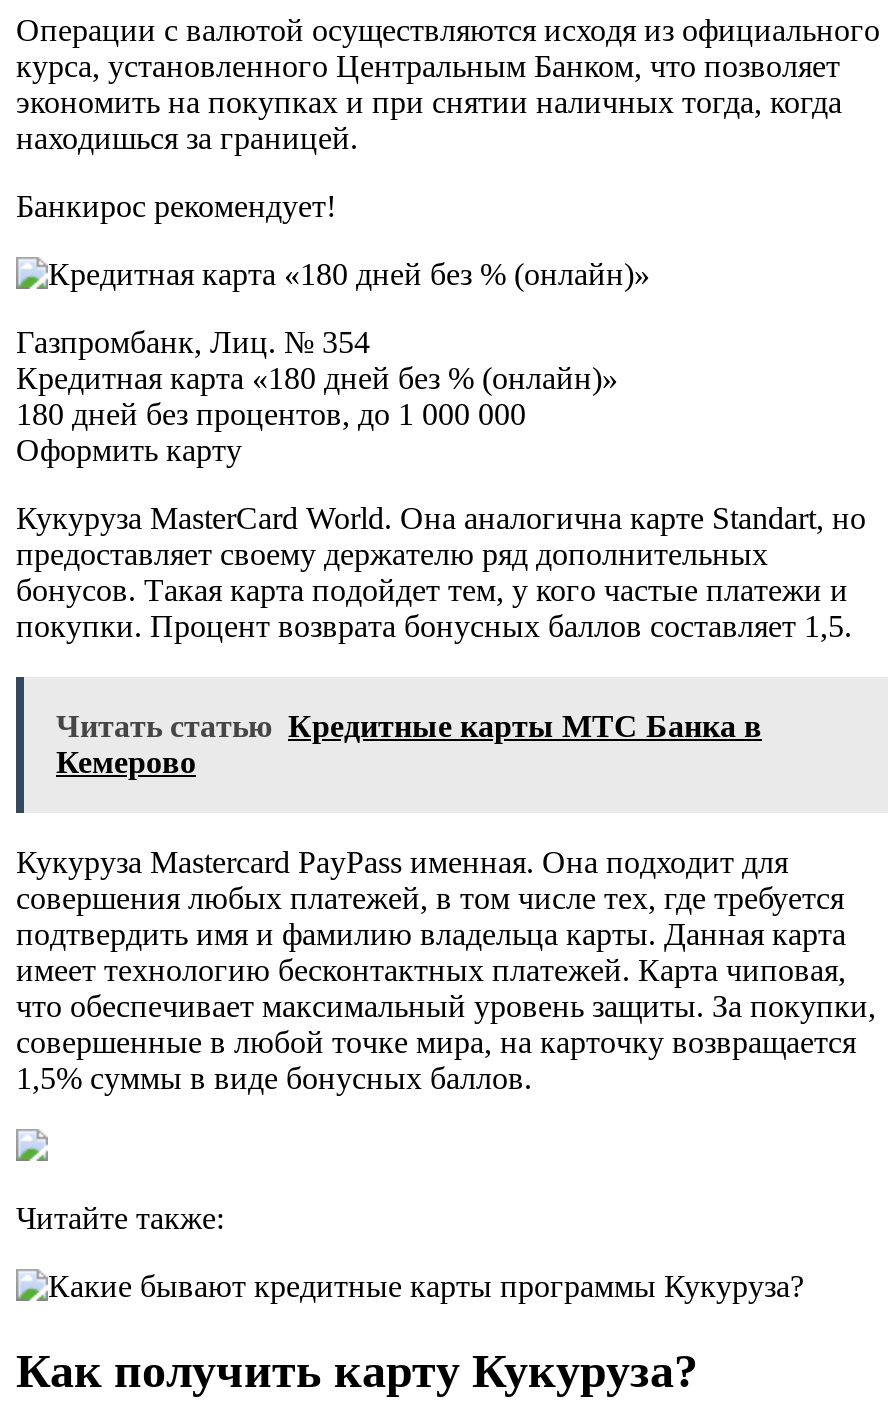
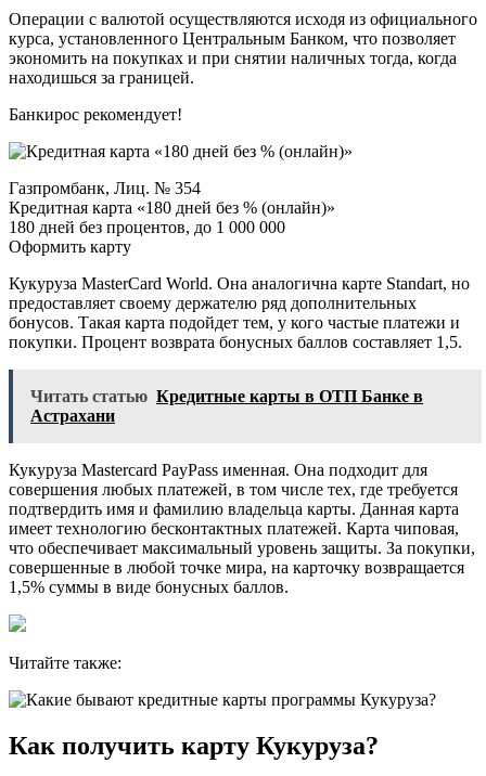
[56,709,762,779] Читать статью Кредитные карты МТС Банка в | Кемерово -> [30,387,423,425] Читать статью Кредитные карты в ОТП Банке в | Астрахани

